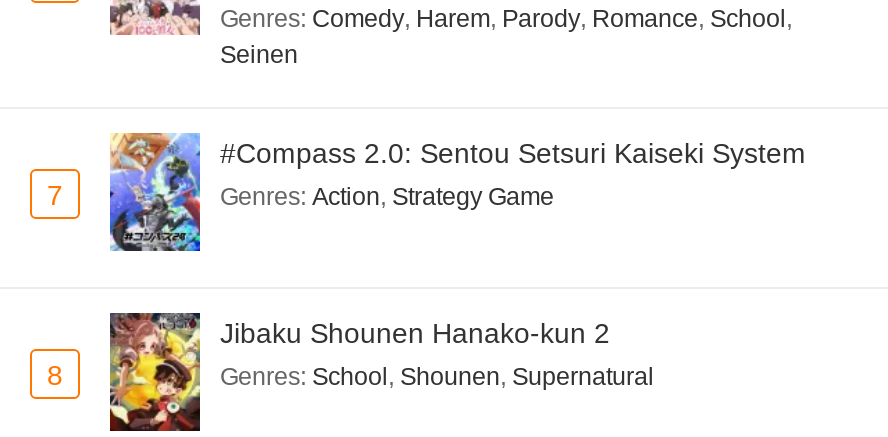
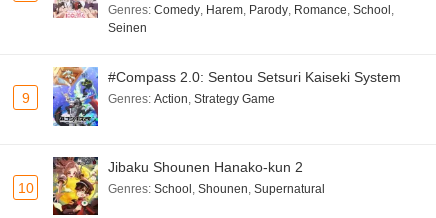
[47,179,63,211] 7 -> [21,90,29,106] 9
[47,359,63,391] 8 -> [17,179,33,195] 10

